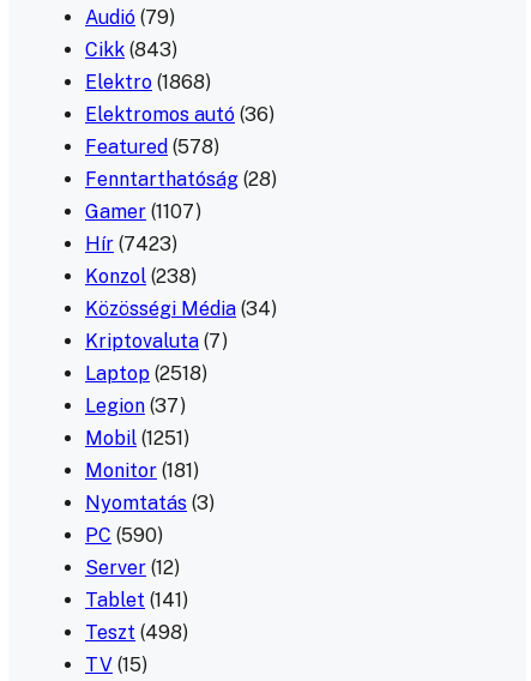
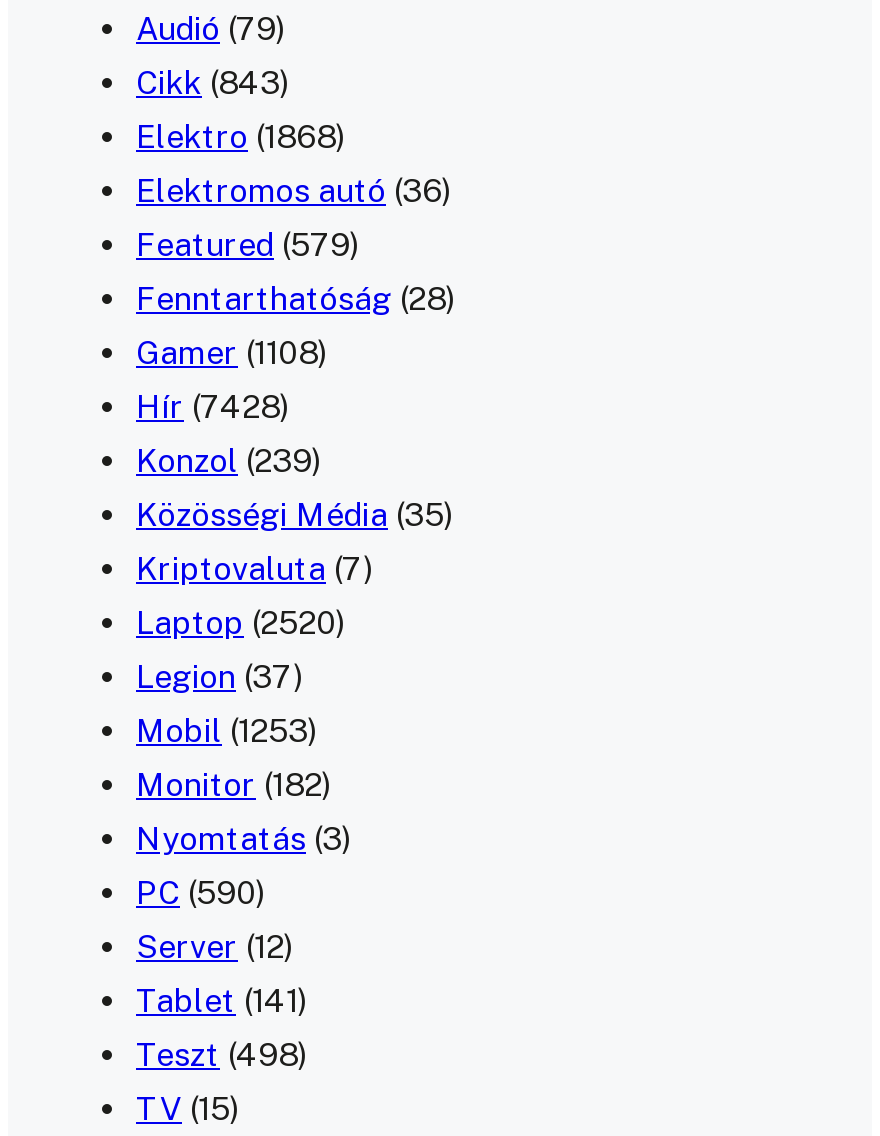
[85,135,219,158] Featured (578) -> [136,226,360,264] Featured (579)
[85,200,201,223] Gamer (1107) -> [136,334,328,372] Gamer (1108)
[85,232,177,255] Hír (7423) -> [136,388,290,426] Hír (7428)
[85,265,197,288] Konzol (238) -> [136,442,322,480] Konzol (239)
[85,297,277,320] Közösségi Média (34) -> [136,496,454,534] Közösségi Média (35)
[85,362,207,385] Laptop (2518) -> [136,604,346,642] Laptop (2520)
[85,427,189,449] Mobil (1251) -> [136,712,318,750] Mobil (1253)
[85,459,199,482] Monitor (181) -> [136,766,332,804] Monitor (182)

